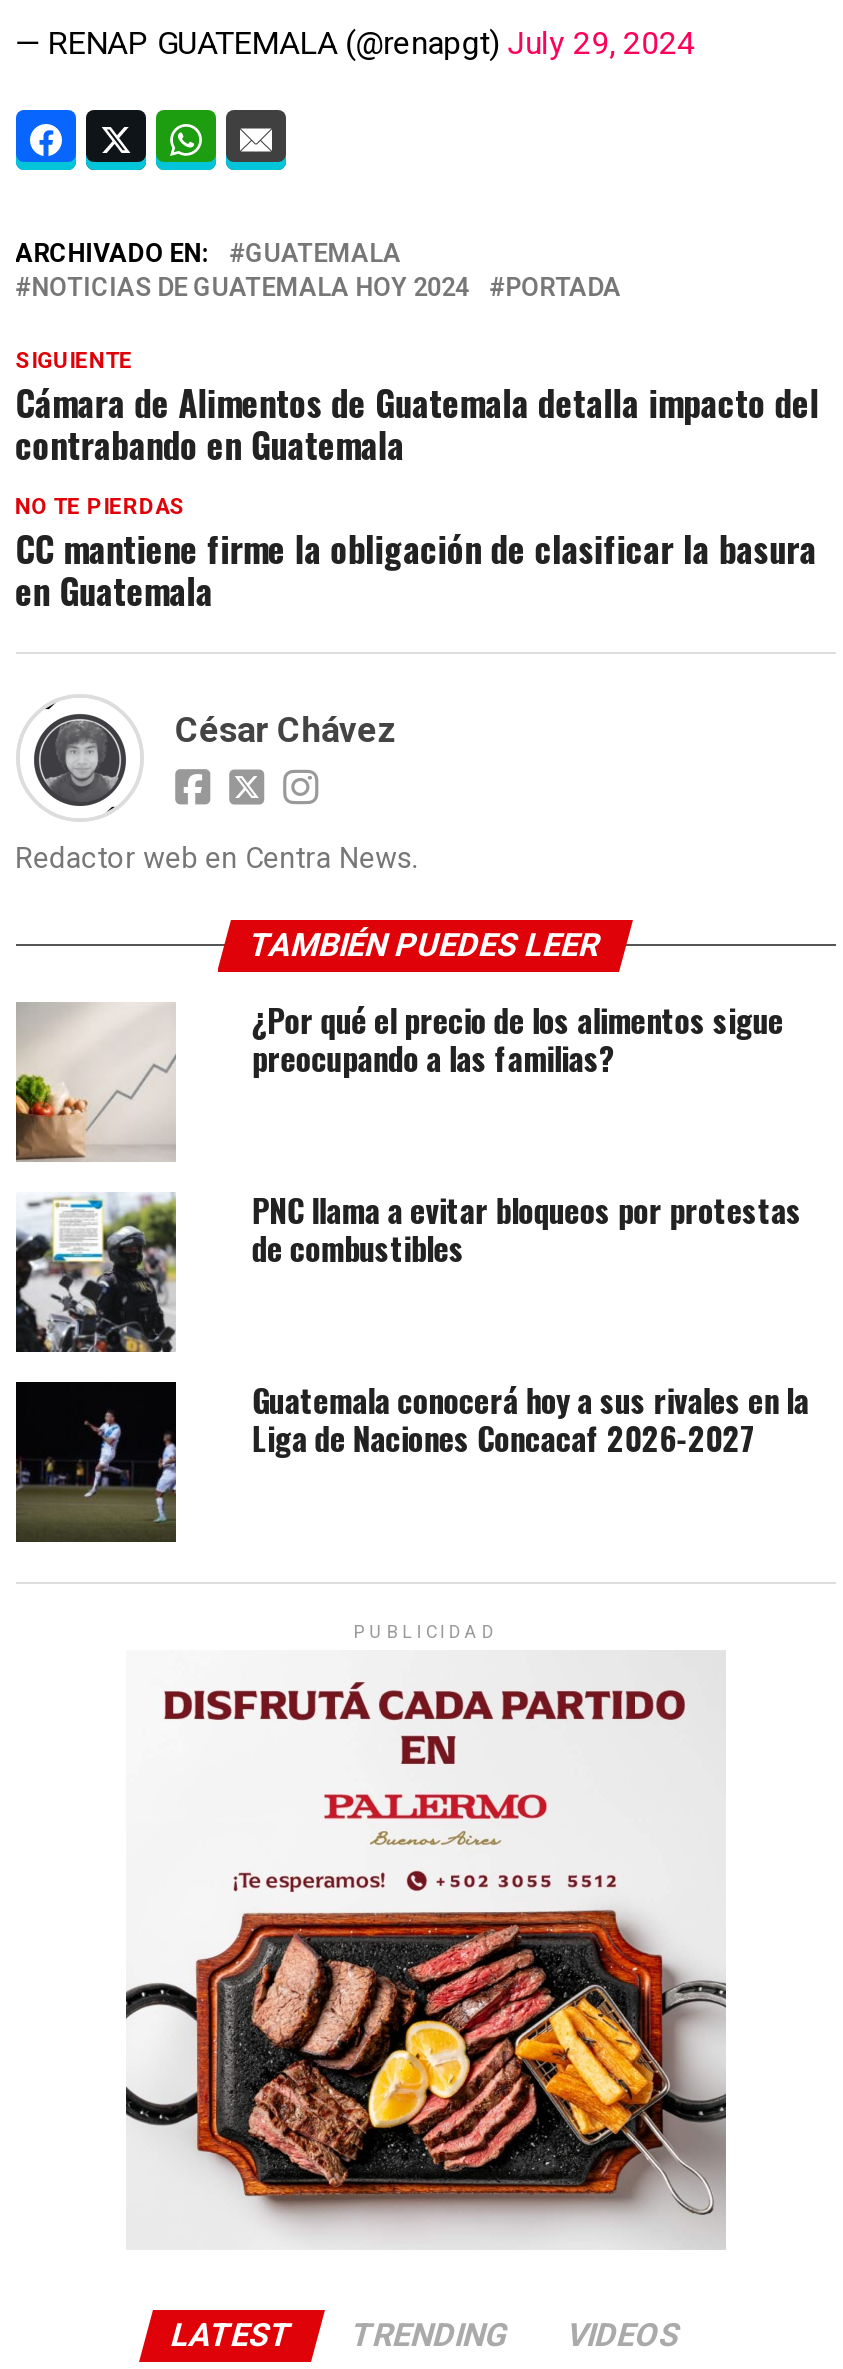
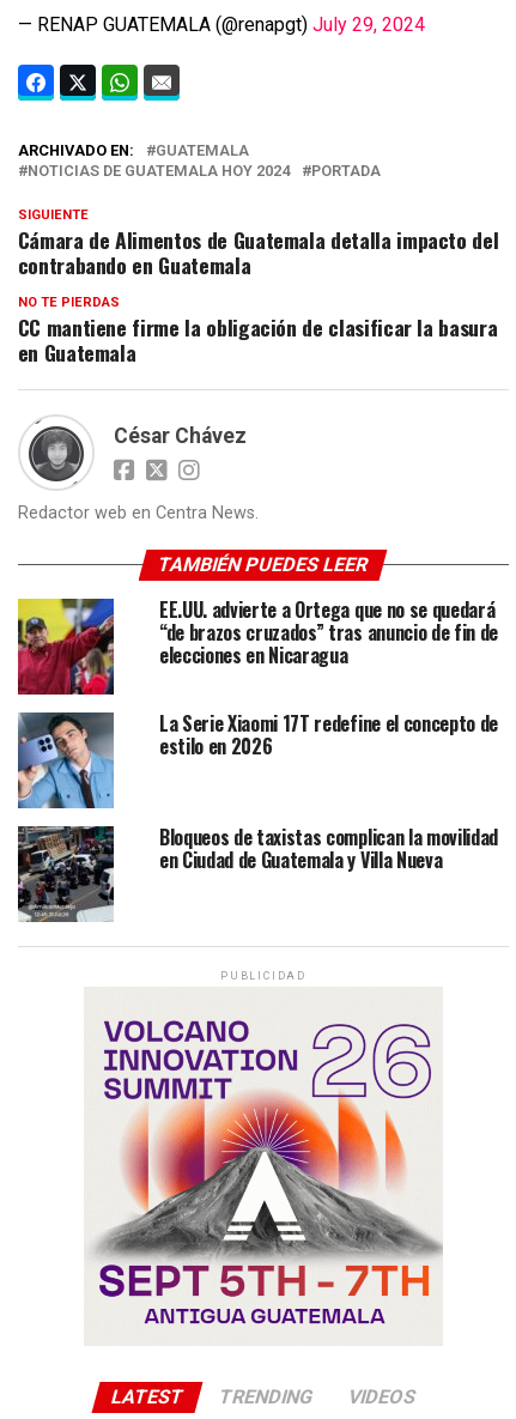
[14,995,784,1162] [image] | ¿Por qué el precio de los alimentos sigue | preocupando a las familias? -> [17,595,498,696] [image] | EE.UU. advierte a Ortega que no se quedará | “de brazos cruzados” tras anuncio de fin de | elecciones en Nicaragua
[14,1185,802,1354] [image] | PNC llama a evitar bloqueos por protestas | de combustibles -> [17,708,498,809] [image] | La Serie Xiaomi 17T redefine el concepto de | estilo en 2026
[14,1375,809,1544] [image] | Guatemala conocerá hoy a sus rivales en la | Liga de Naciones Concacaf 2026-2027 -> [17,822,498,922] [image] | Bloqueos de taxistas complican la movilidad | en Ciudad de Guatemala y Villa Nueva
[124,1680,728,2240] [image] -> [84,1006,443,1339] [image]

